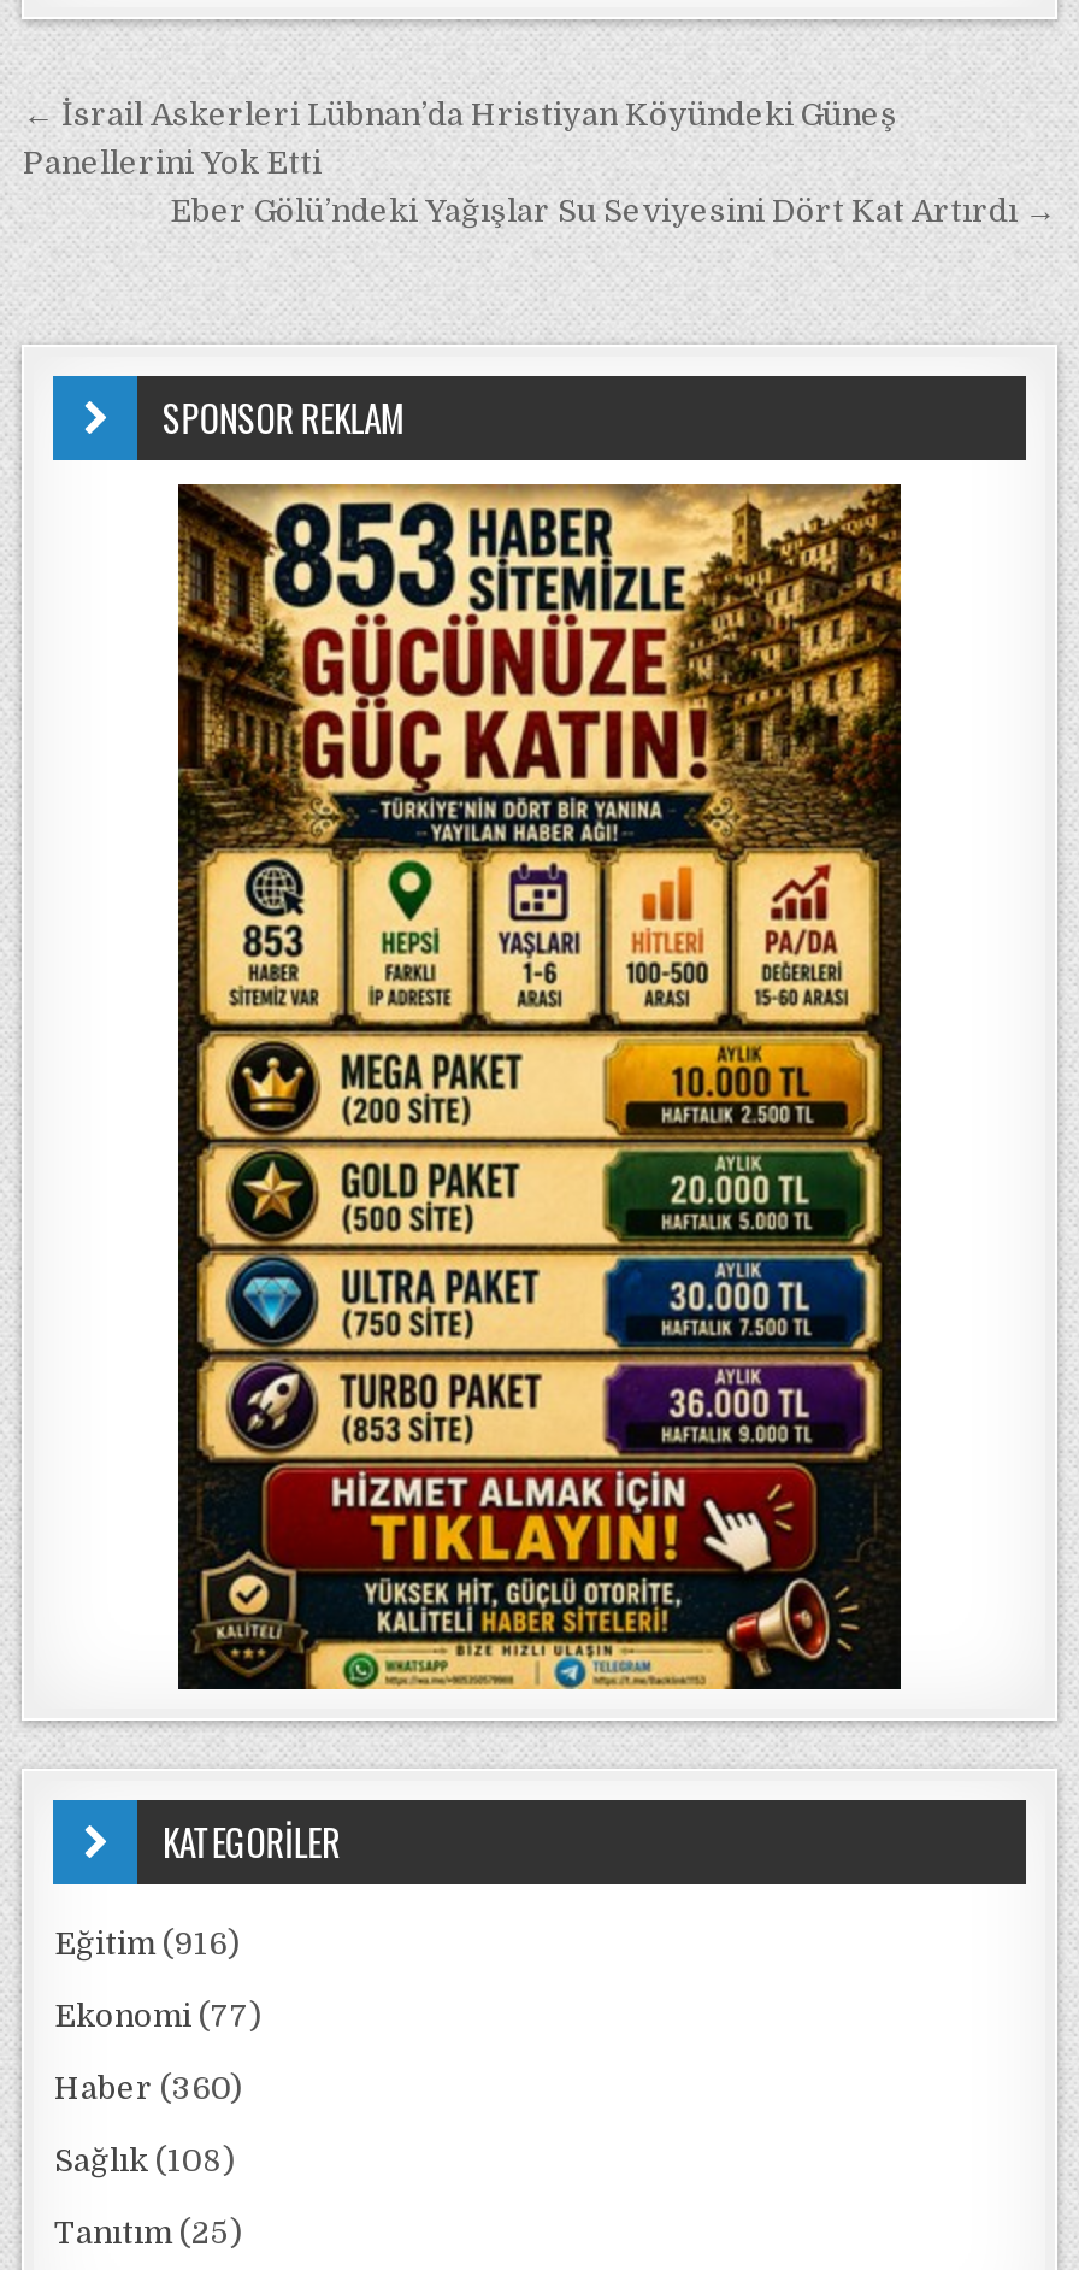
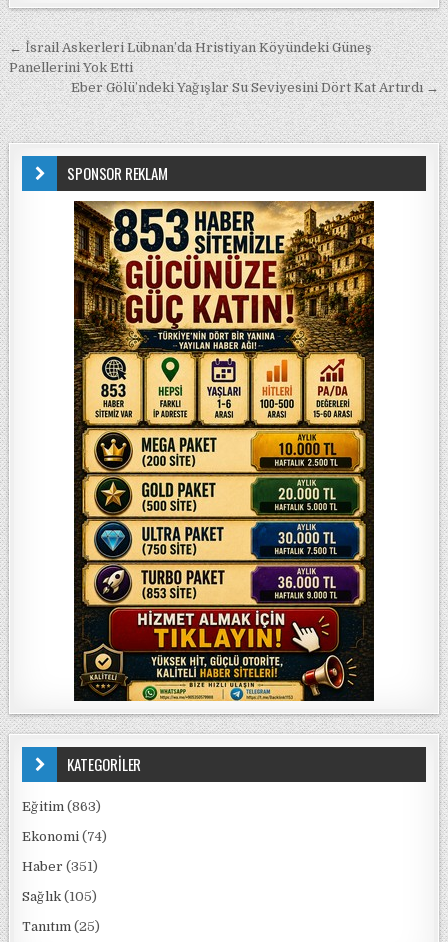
[54,1925,240,1962] Eğitim (916) -> [22,799,101,814] Eğitim (863)
[54,1998,261,2034] Ekonomi (77) -> [22,829,107,844] Ekonomi (74)
[54,2070,242,2106] Haber (360) -> [22,859,98,874] Haber (351)
[54,2142,235,2178] Sağlık (108) -> [22,889,97,904] Sağlık (105)

